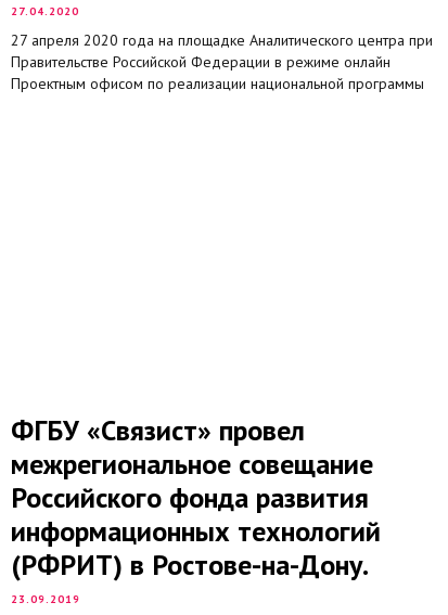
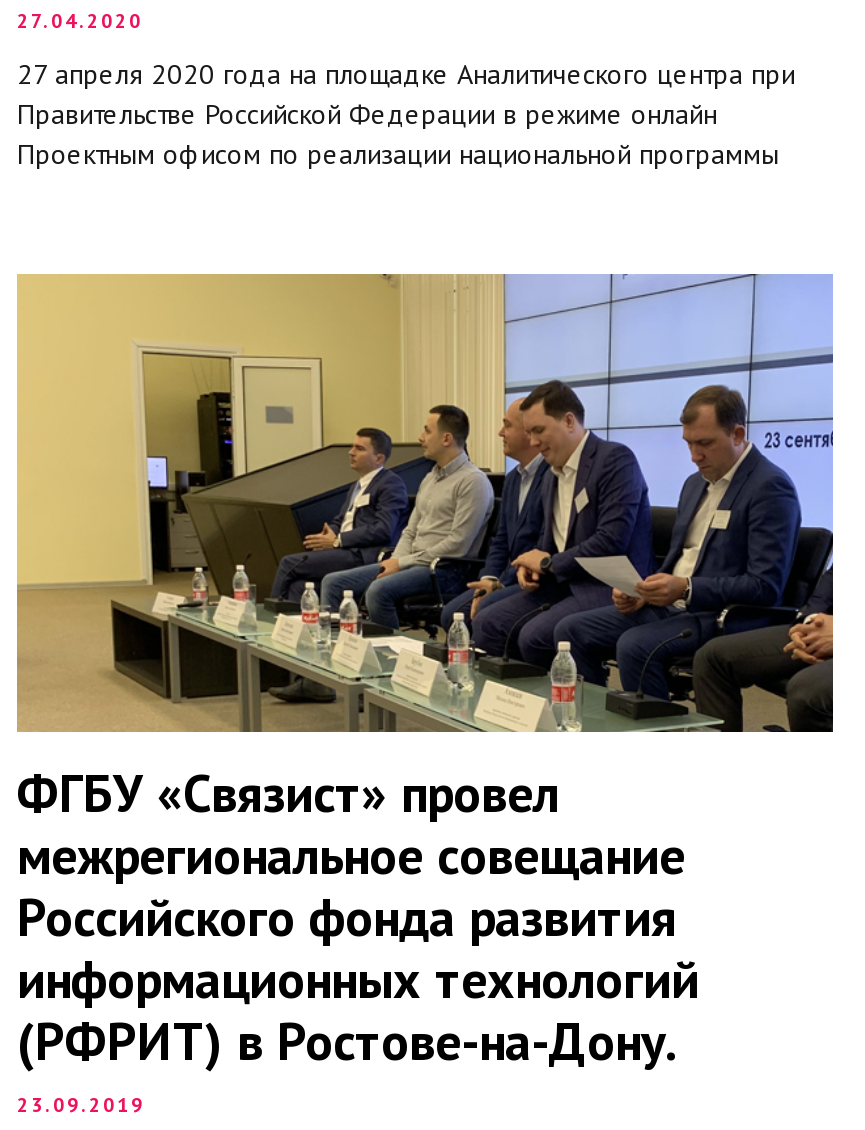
none -> [15,272,835,734] [image]

